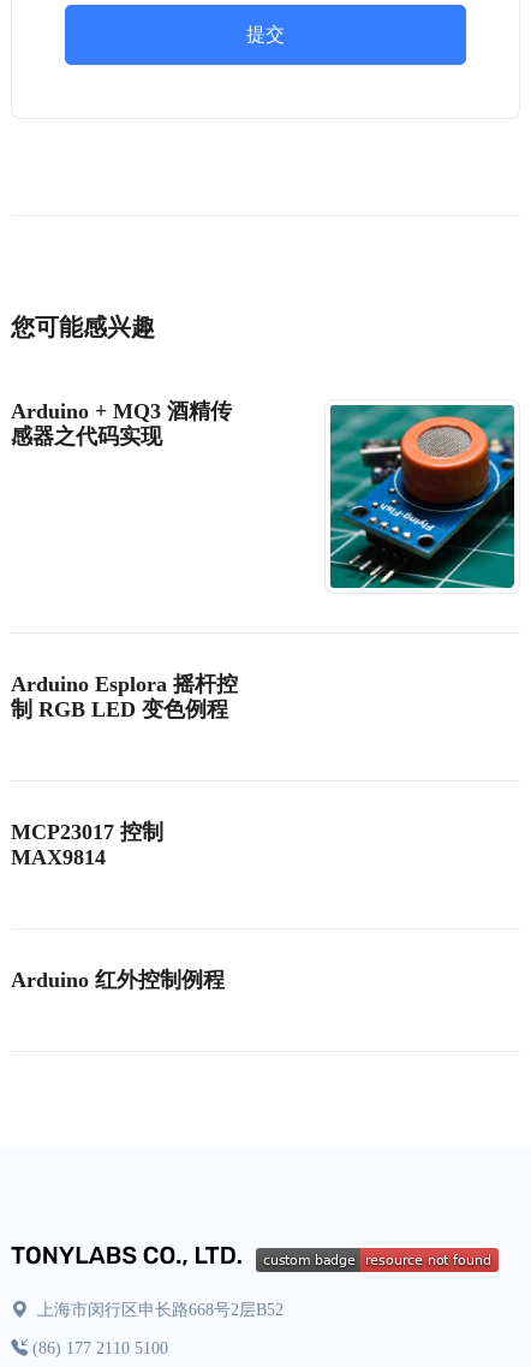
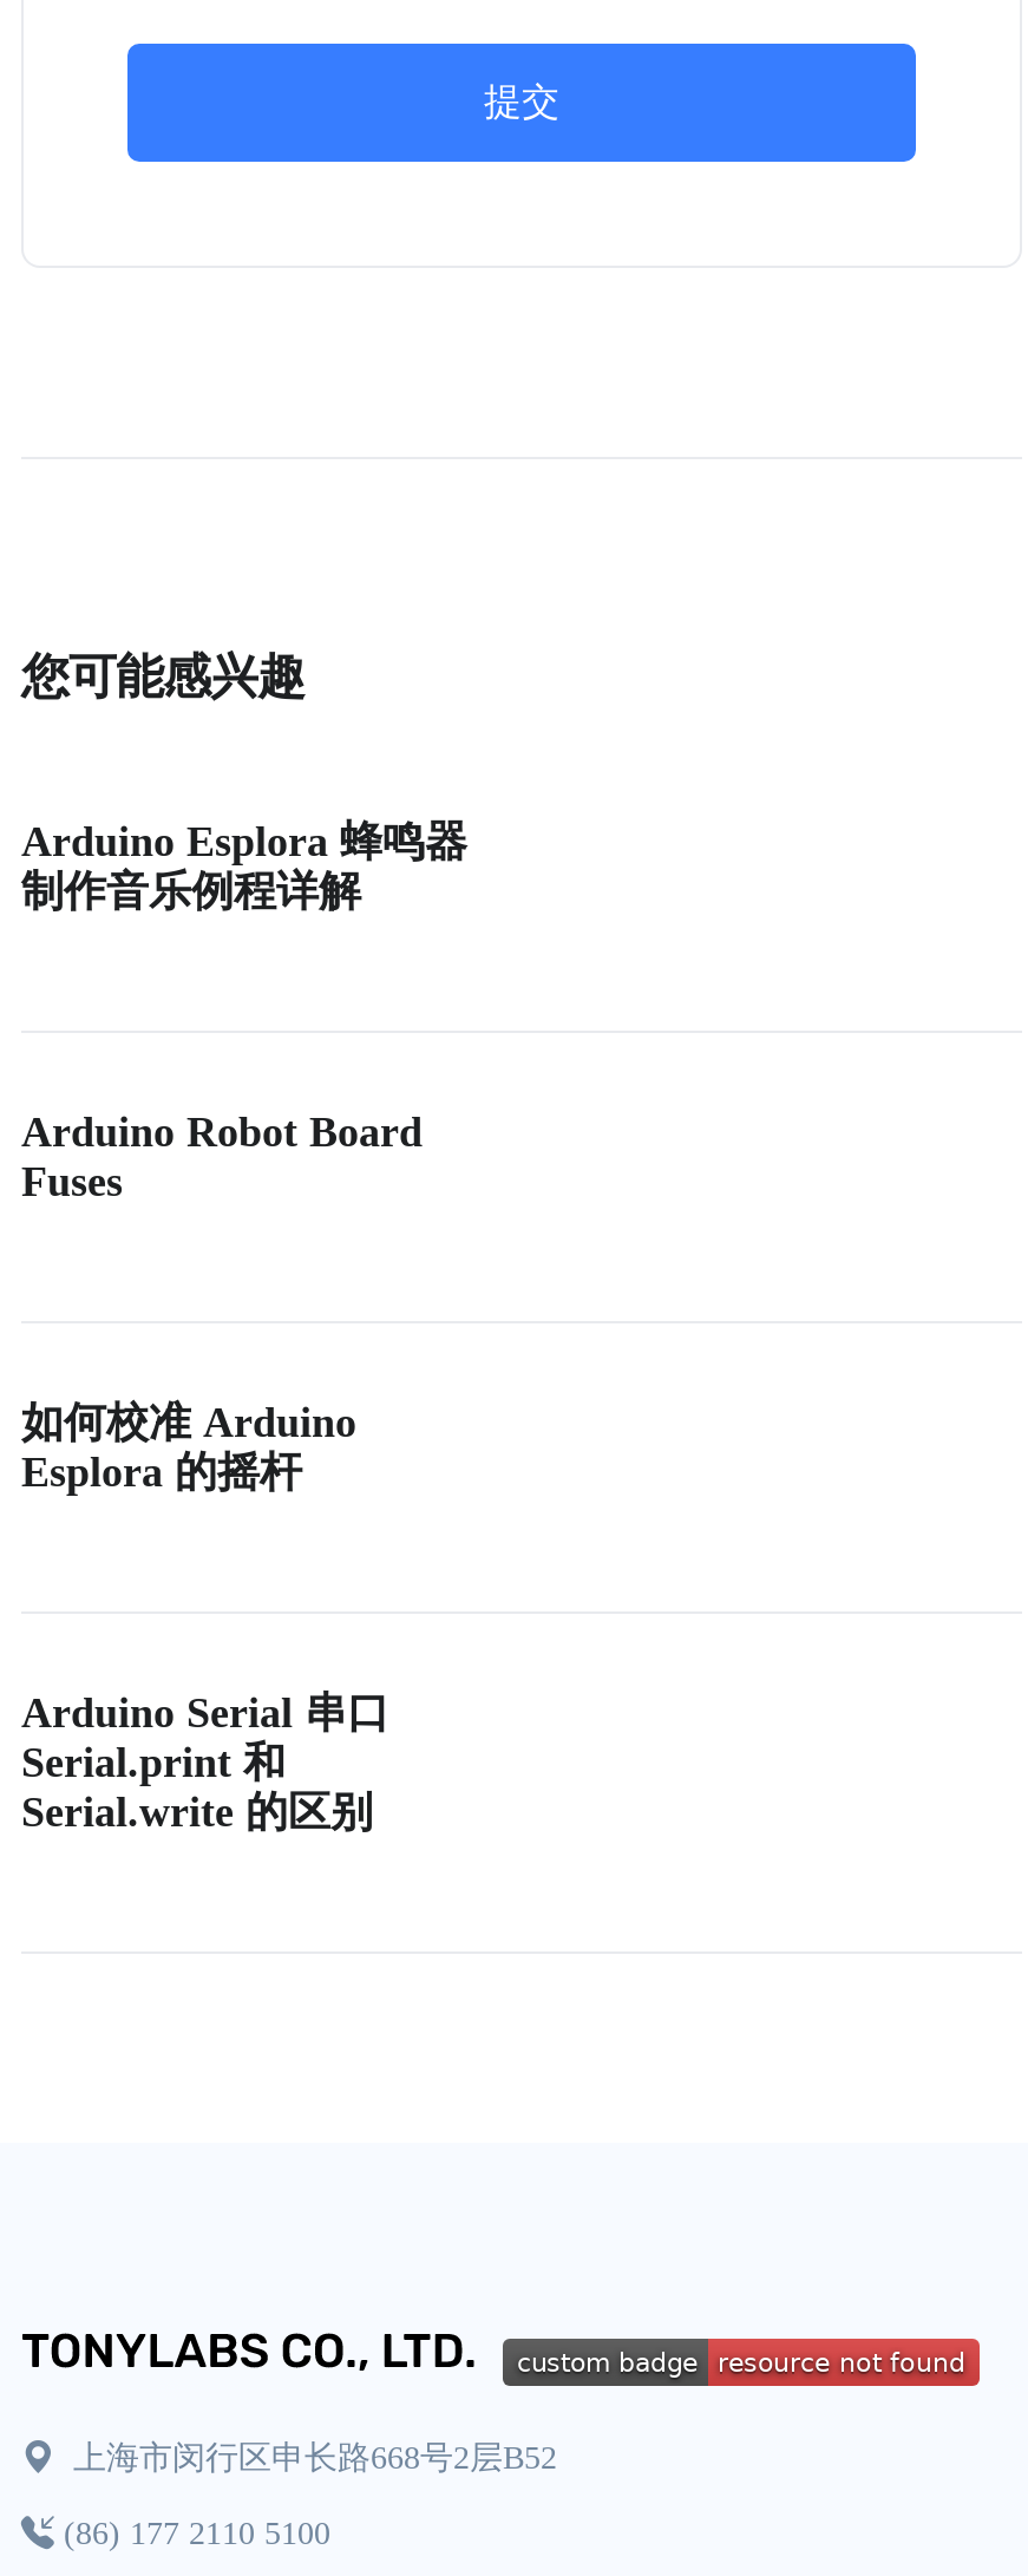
[11,399,232,448] Arduino + MQ3 酒精传 | 感器之代码实现 -> [21,817,467,914] Arduino Esplora 蜂鸣器 | 制作音乐例程详解
[329,404,515,589] [image] -> none
[11,672,238,722] Arduino Esplora 摇杆控 | 制 RGB LED 变色例程 -> [21,1107,423,1204] Arduino Robot Board | Fuses
[11,820,163,869] MCP23017 控制 | MAX9814 -> [21,1398,356,1495] 如何校准 Arduino | Esplora 的摇杆
[11,968,225,992] Arduino 红外控制例程 -> [21,1688,389,1835] Arduino Serial 串口 | Serial.print 和 | Serial.write 的区别

